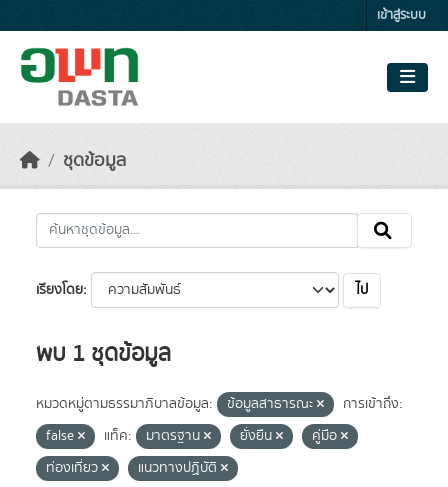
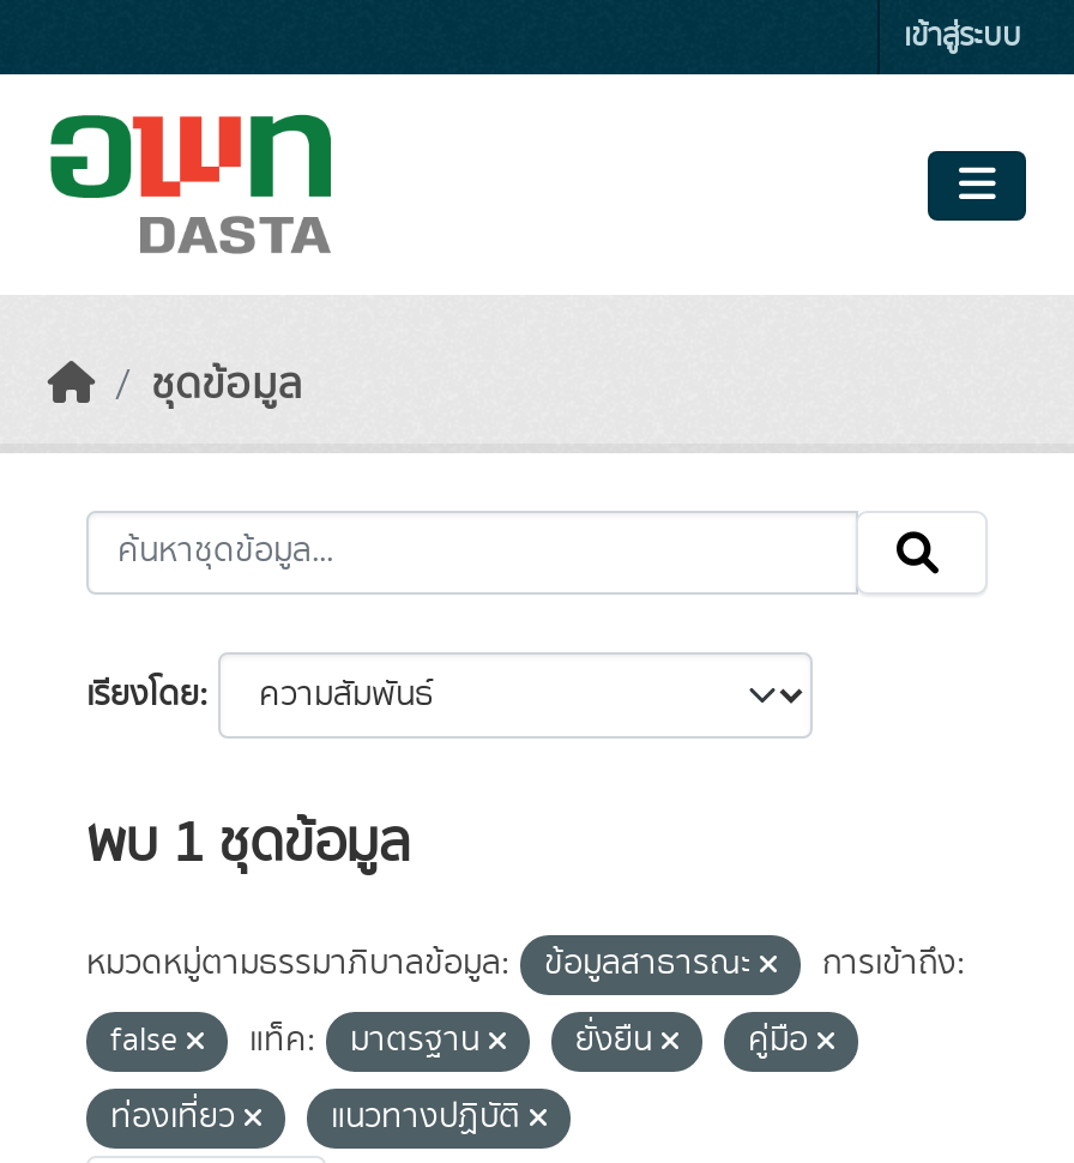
[356,280,368,300] ไป -> none

